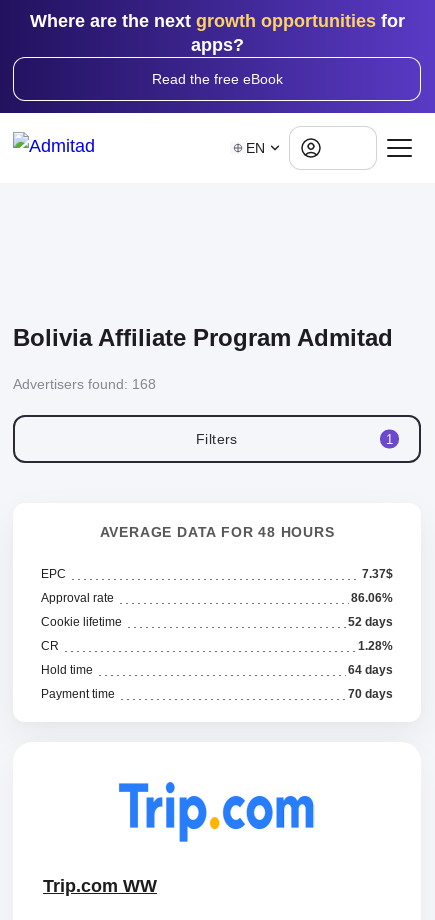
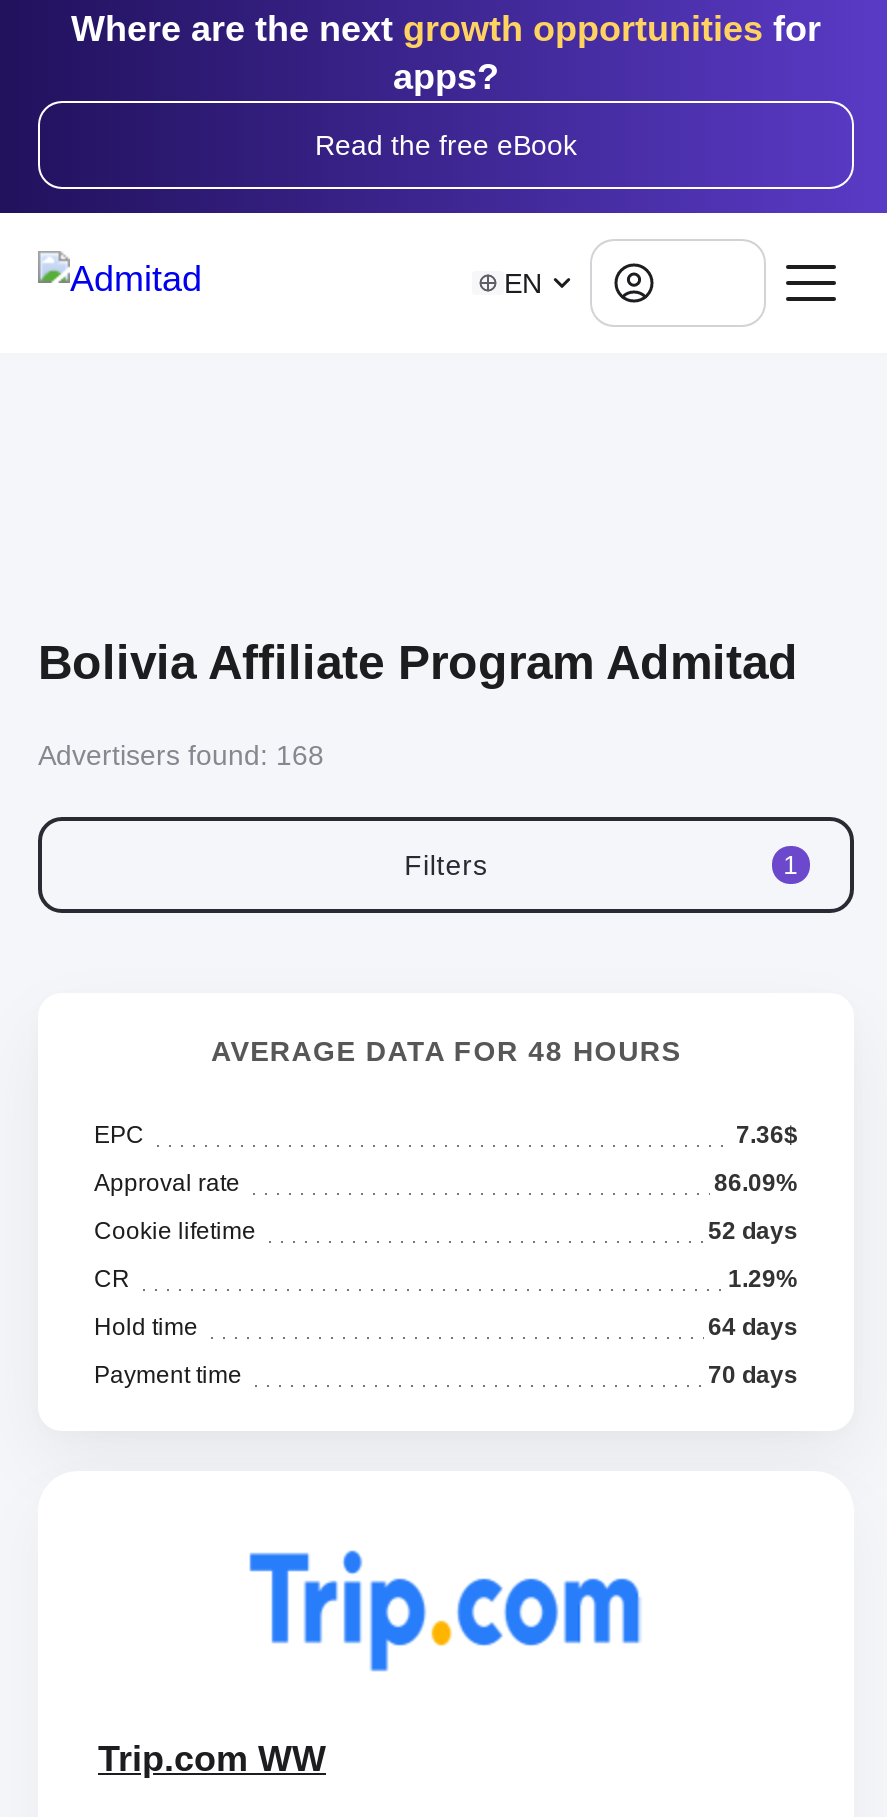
[362,567,393,581] 7.37$ -> [736,1121,798,1149] 7.36$
[351,591,393,605] 86.06% -> [714,1169,798,1197] 86.09%
[358,639,393,653] 1.28% -> [728,1265,798,1293] 1.29%

